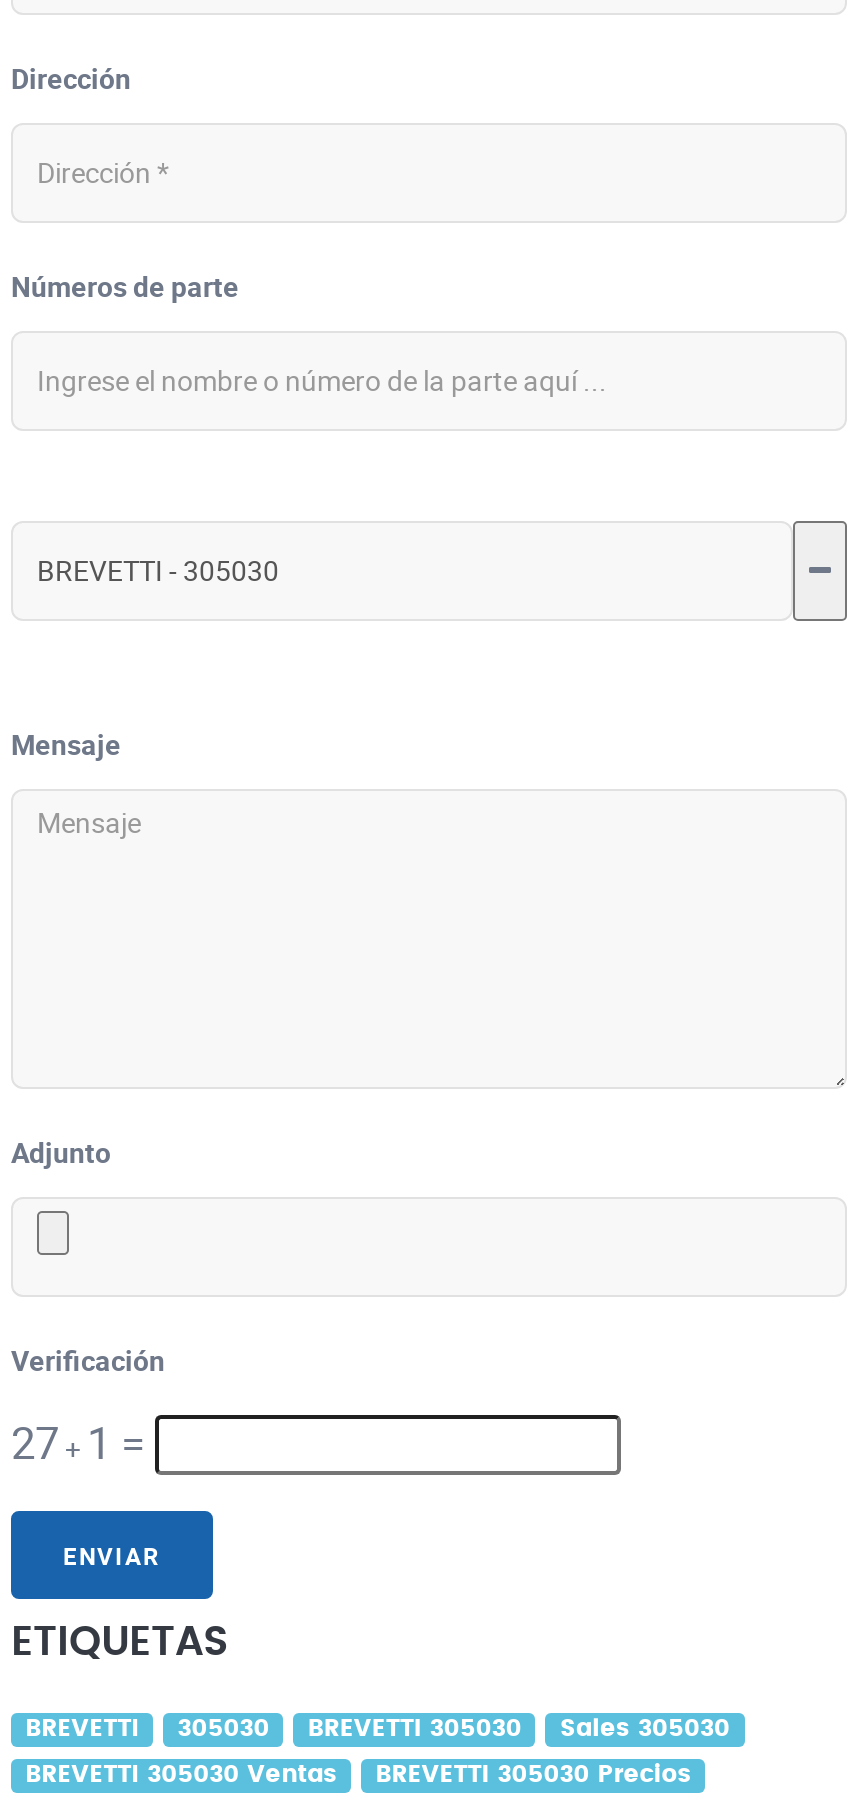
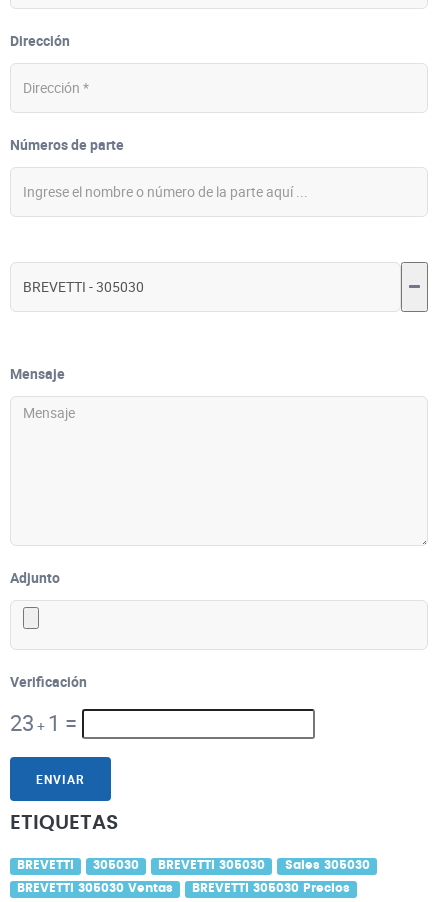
[11,1412,155,1470] 27+ 1 = -> [10,708,82,737] 23+ 1 =

